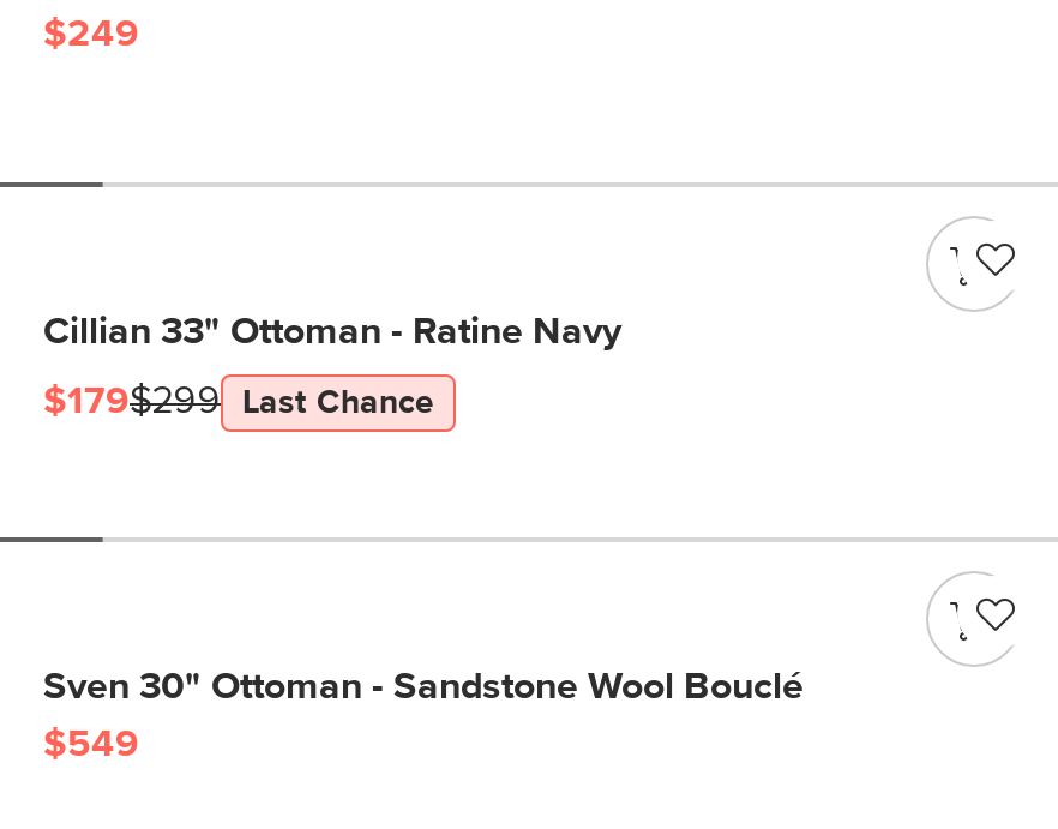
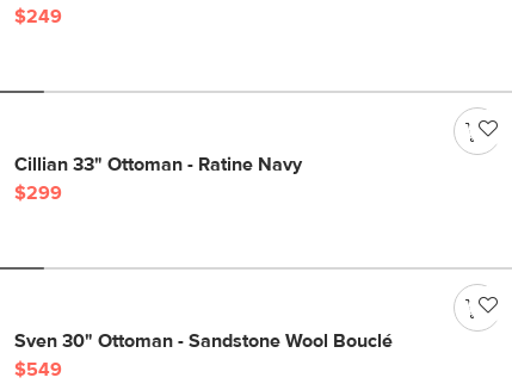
[43,382,434,420] $179$299 | Last Chance -> [14,184,62,203] $299

